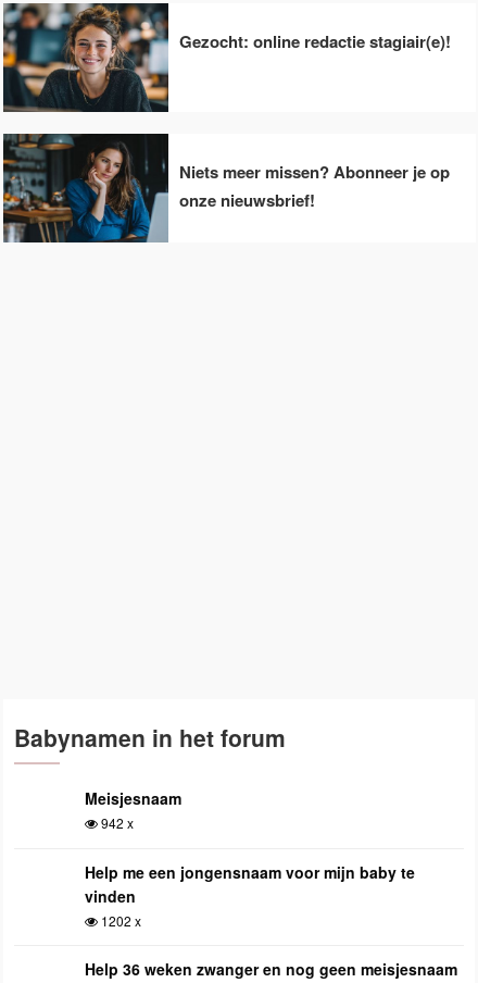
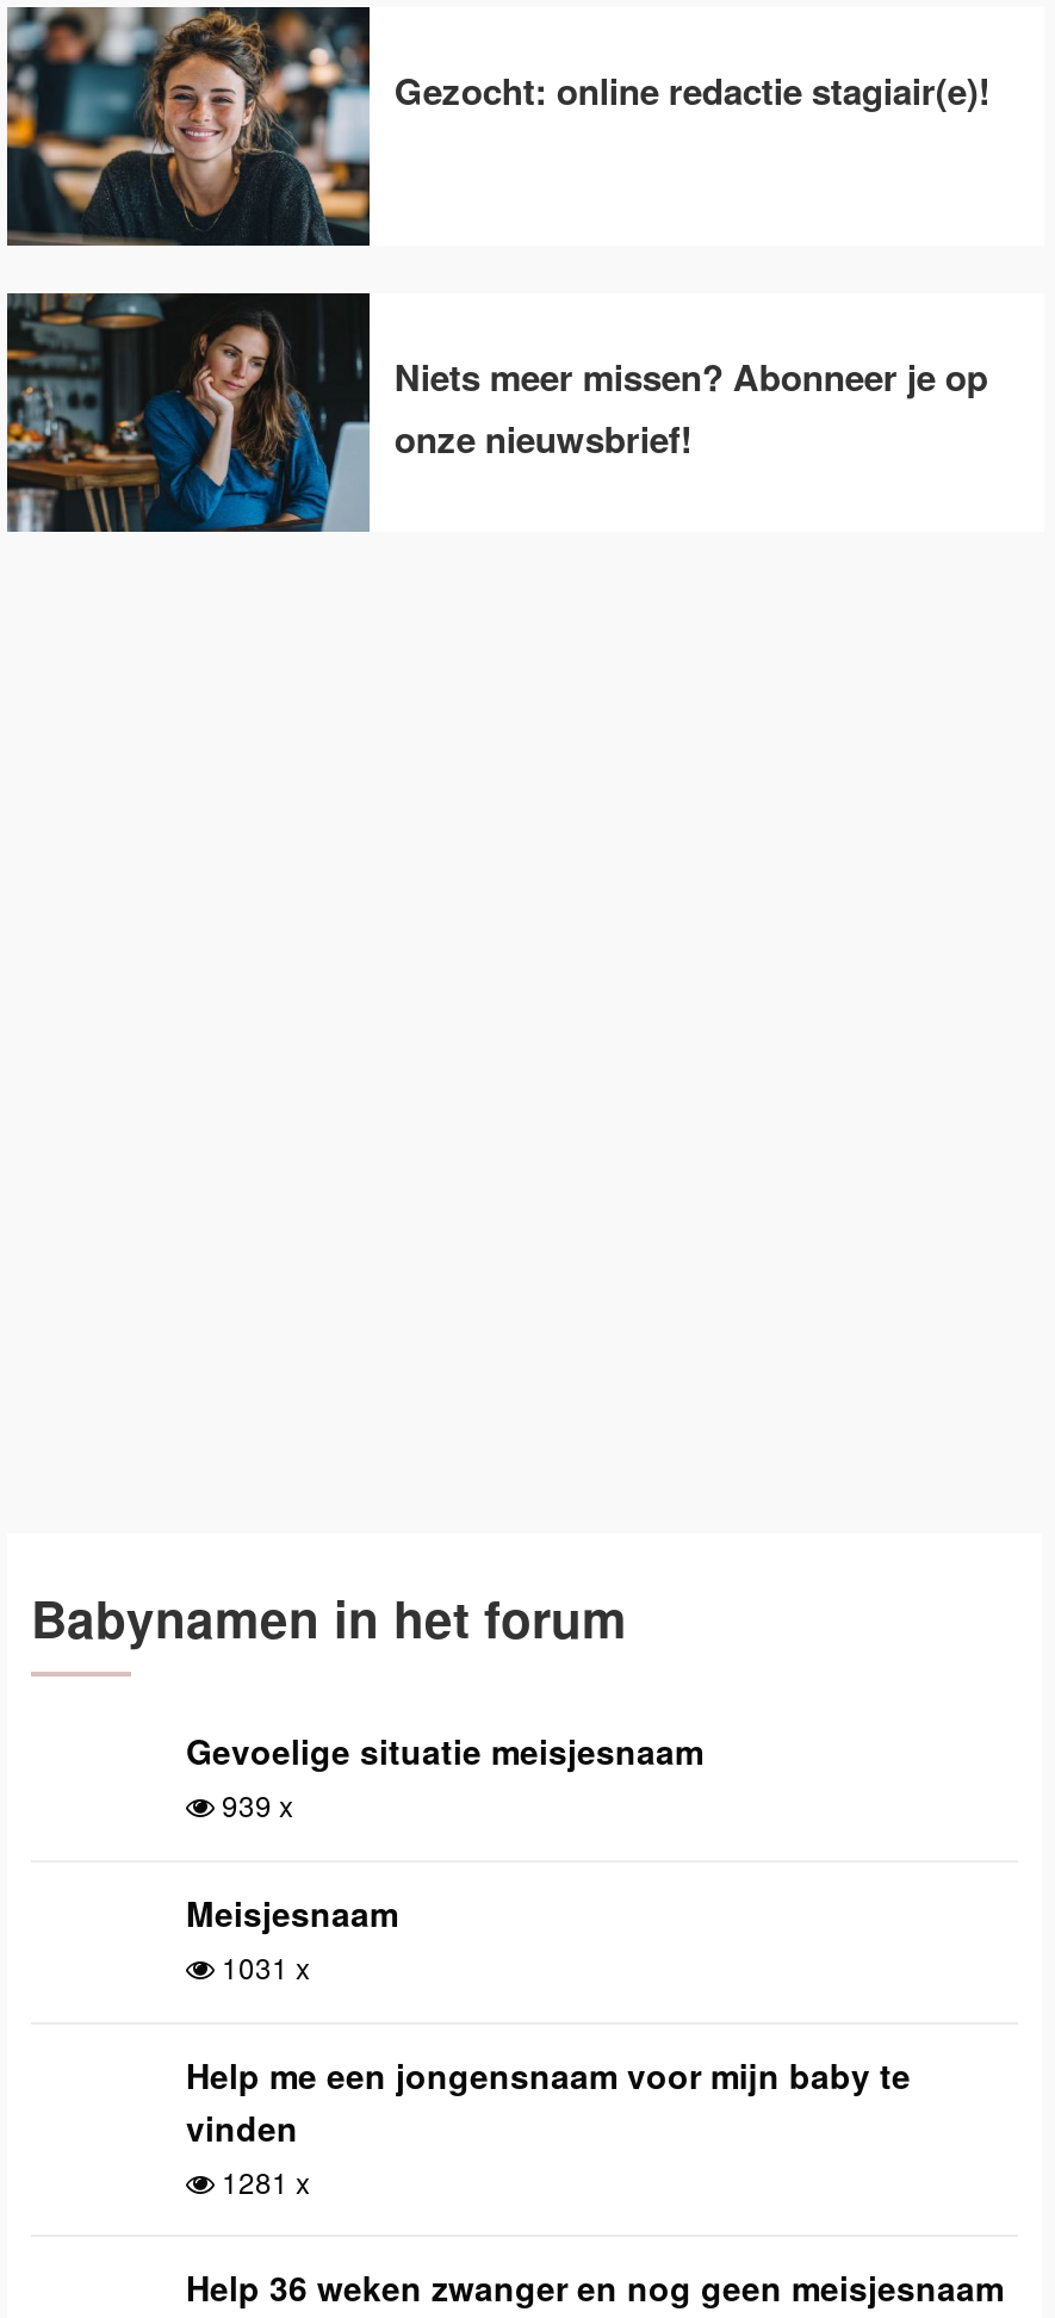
none -> [186,1727,703,1824] Gevoelige situatie meisjesnaam | 939 x
[98,813,134,832] 942 x -> [215,1946,310,1987] 1031 x
[98,911,141,930] 1202 x -> [215,2161,310,2201] 1281 x

